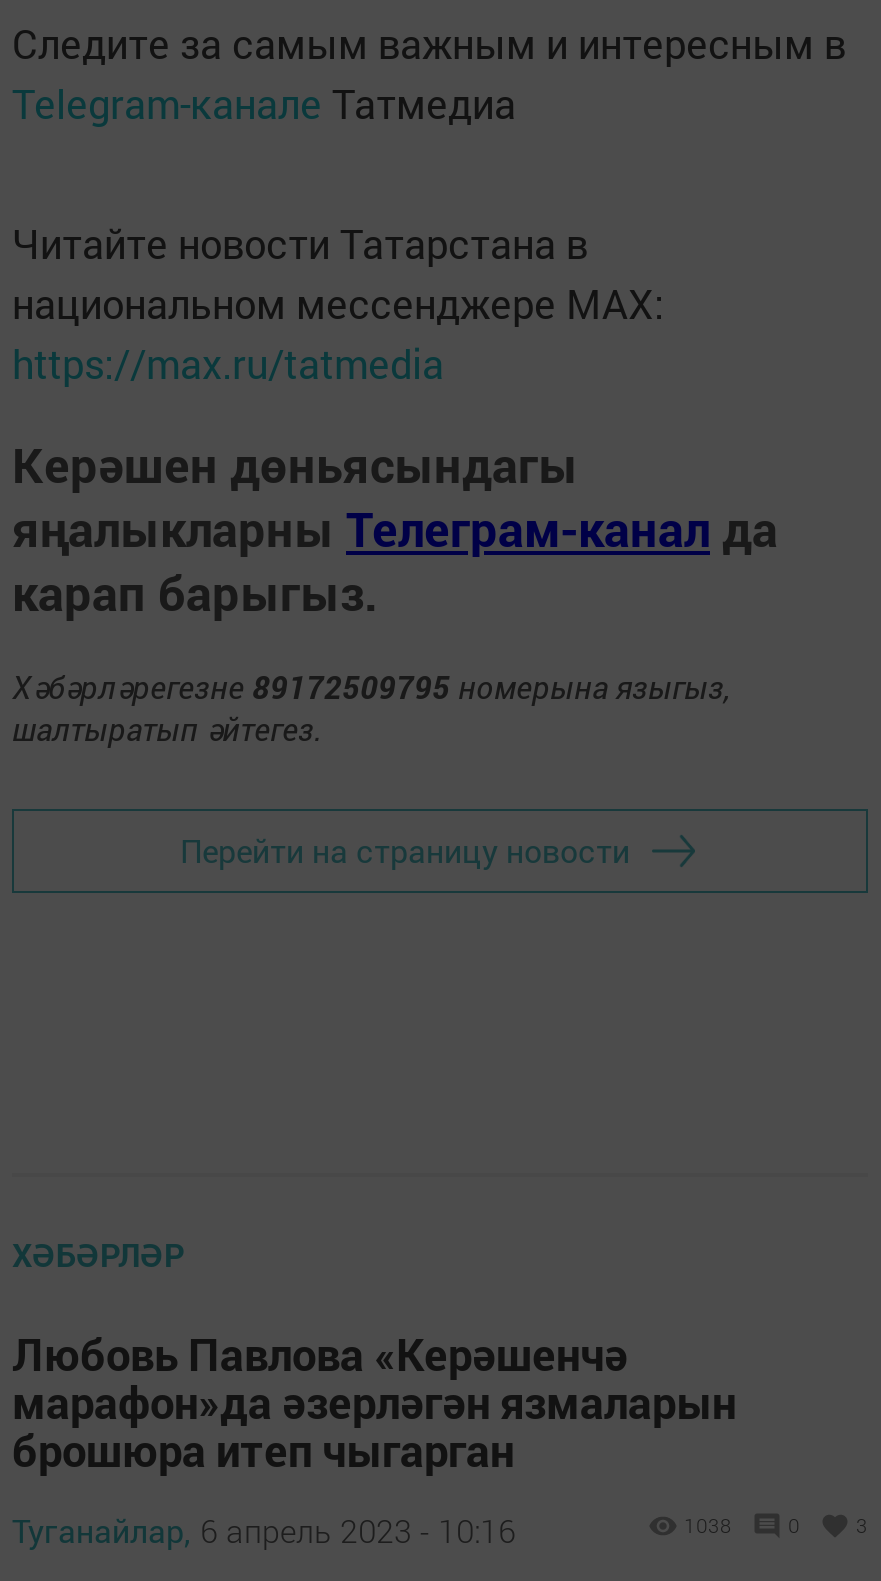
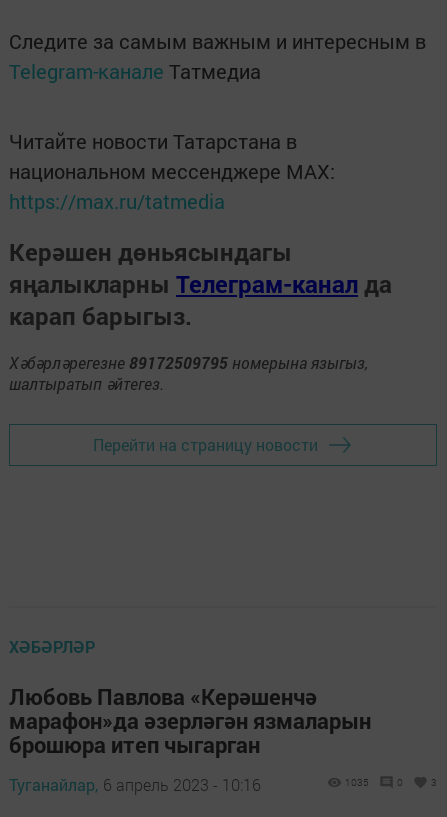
[684,1512,732,1538] 1038 -> [345,776,369,789] 1035

